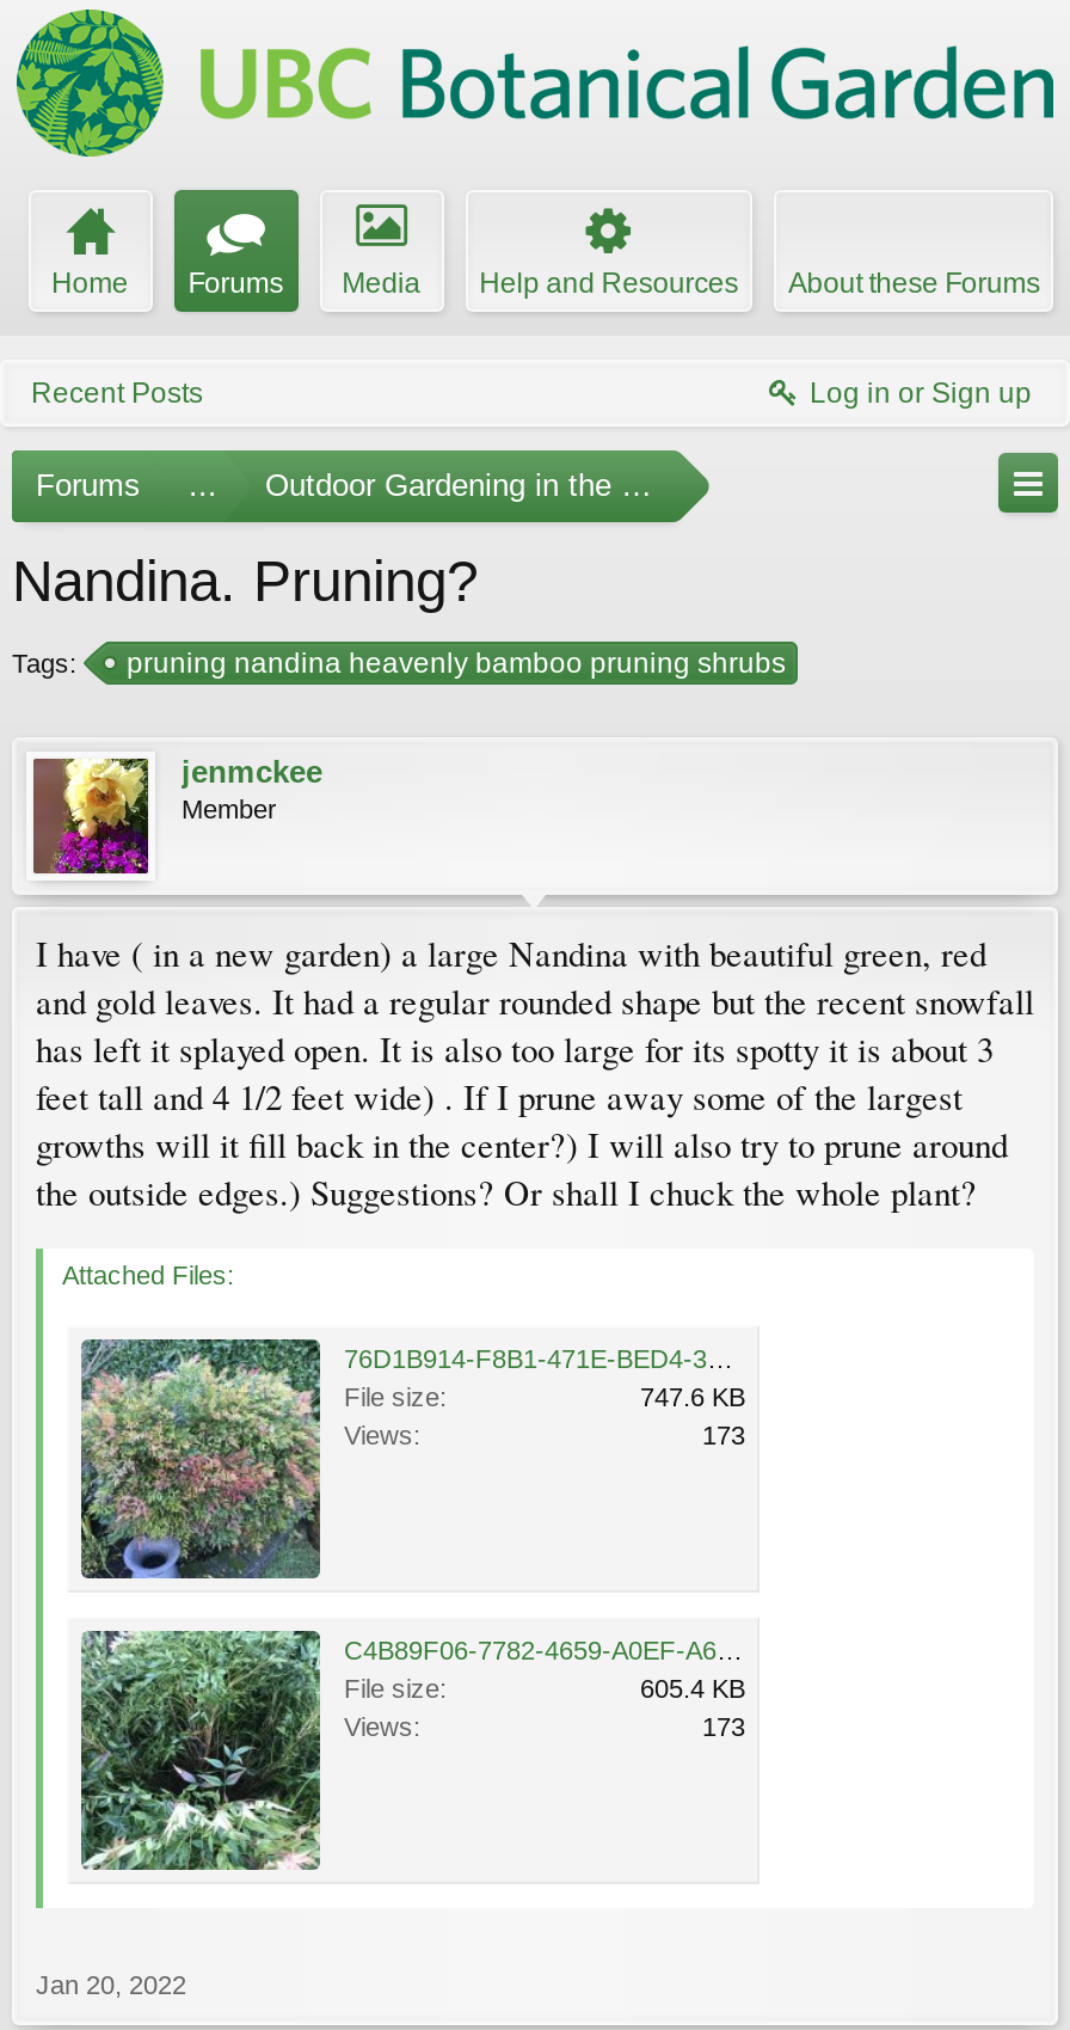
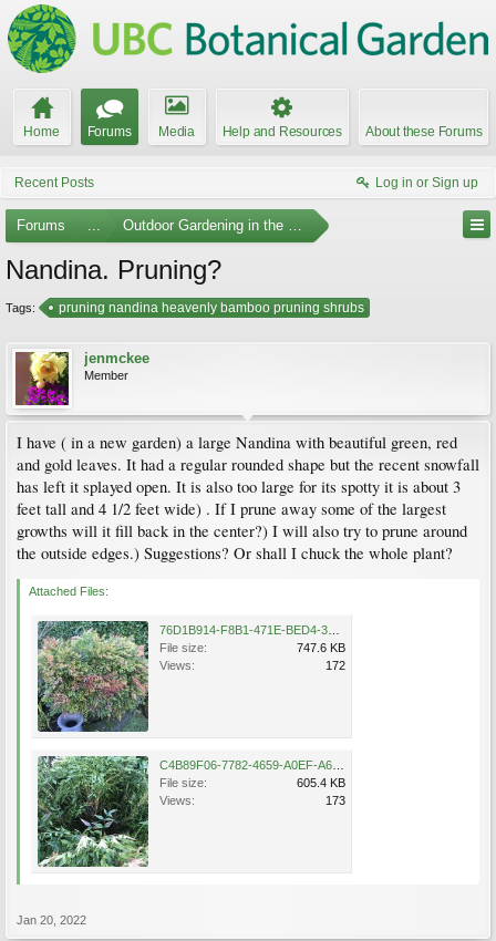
[702,1421,745,1449] 173 -> [325,659,345,672] 172

